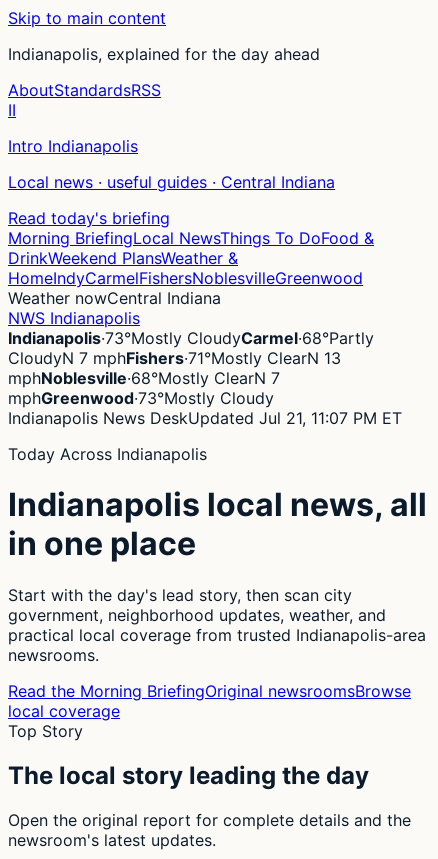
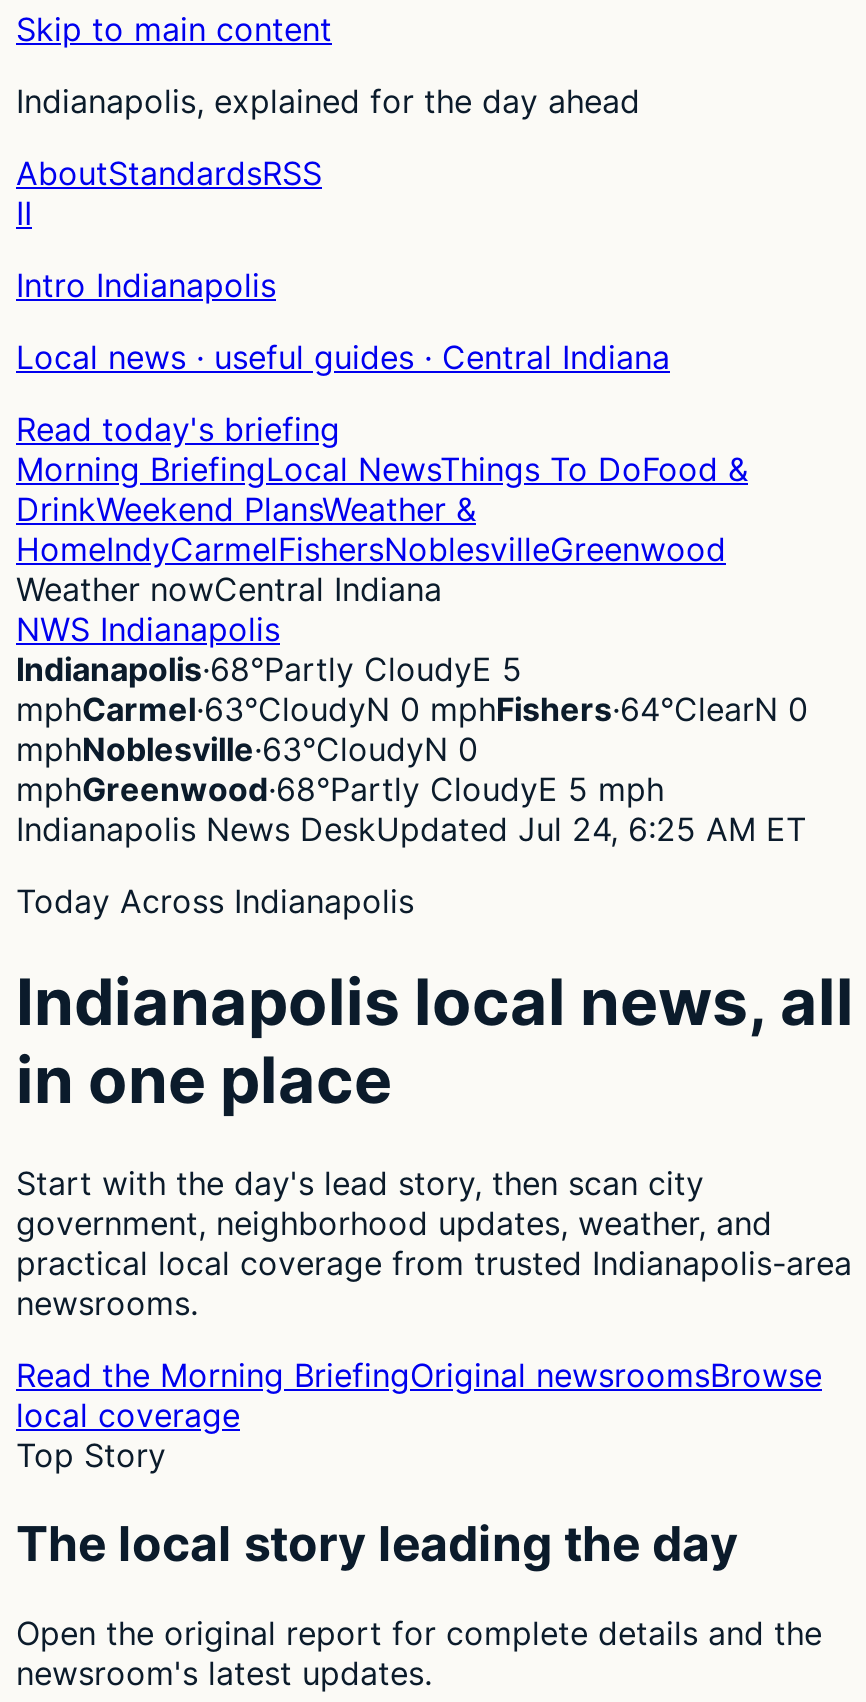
[8,328,402,428] Indianapolis·73°Mostly CloudyCarmel·68°Partly | CloudyN 7 mphFishers·71°Mostly ClearN 13 | mphNoblesville·68°Mostly ClearN 7 | mphGreenwood·73°Mostly Cloudy | Indianapolis News DeskUpdated Jul 21, 11:07 PM ET -> [16,649,808,849] Indianapolis·68°Partly CloudyE 5 | mphCarmel·63°CloudyN 0 mphFishers·64°ClearN 0 | mphNoblesville·63°CloudyN 0 | mphGreenwood·68°Partly CloudyE 5 mph | Indianapolis News DeskUpdated Jul 24, 6:25 AM ET

